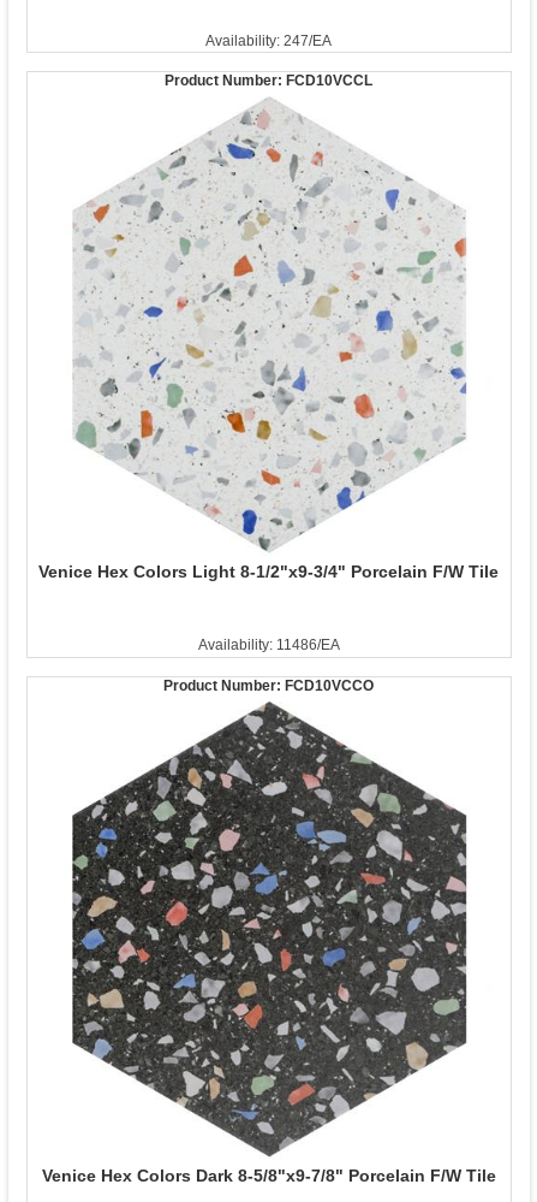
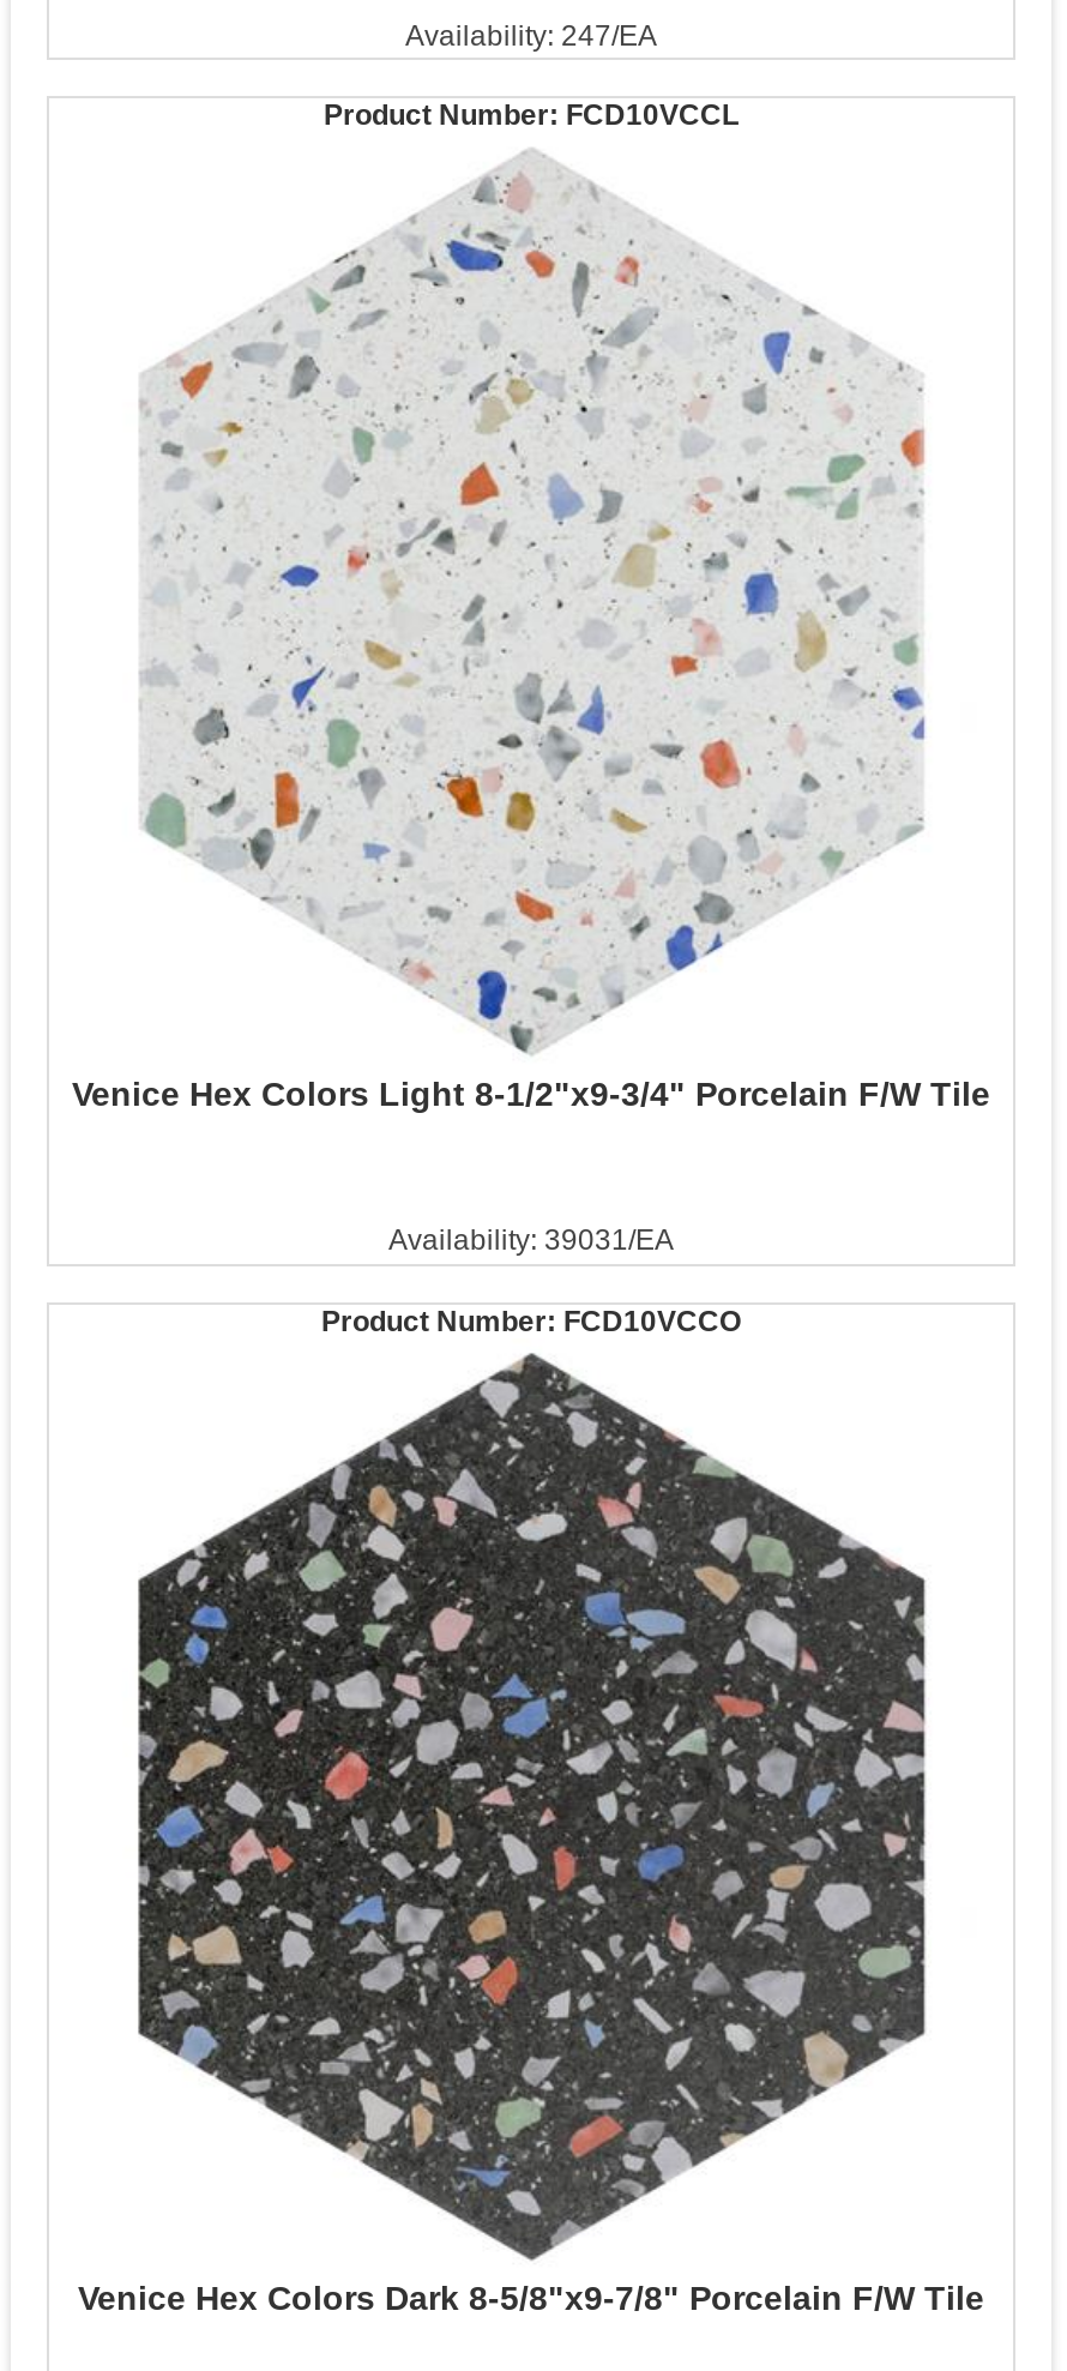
[198,637,340,654] Availability: 11486/EA -> [388,1224,674,1257] Availability: 39031/EA

